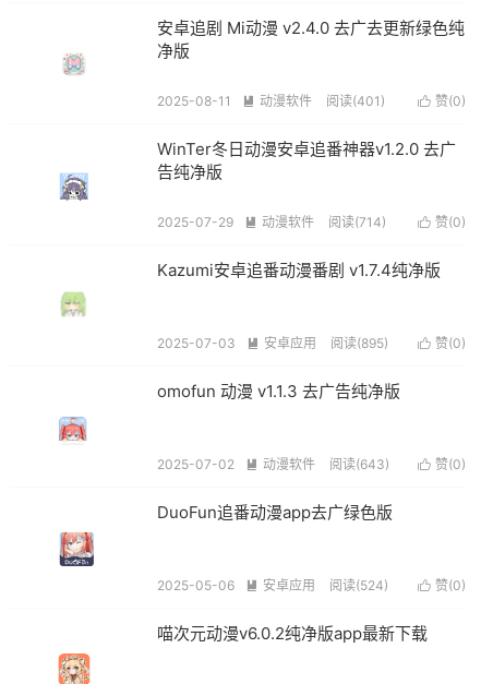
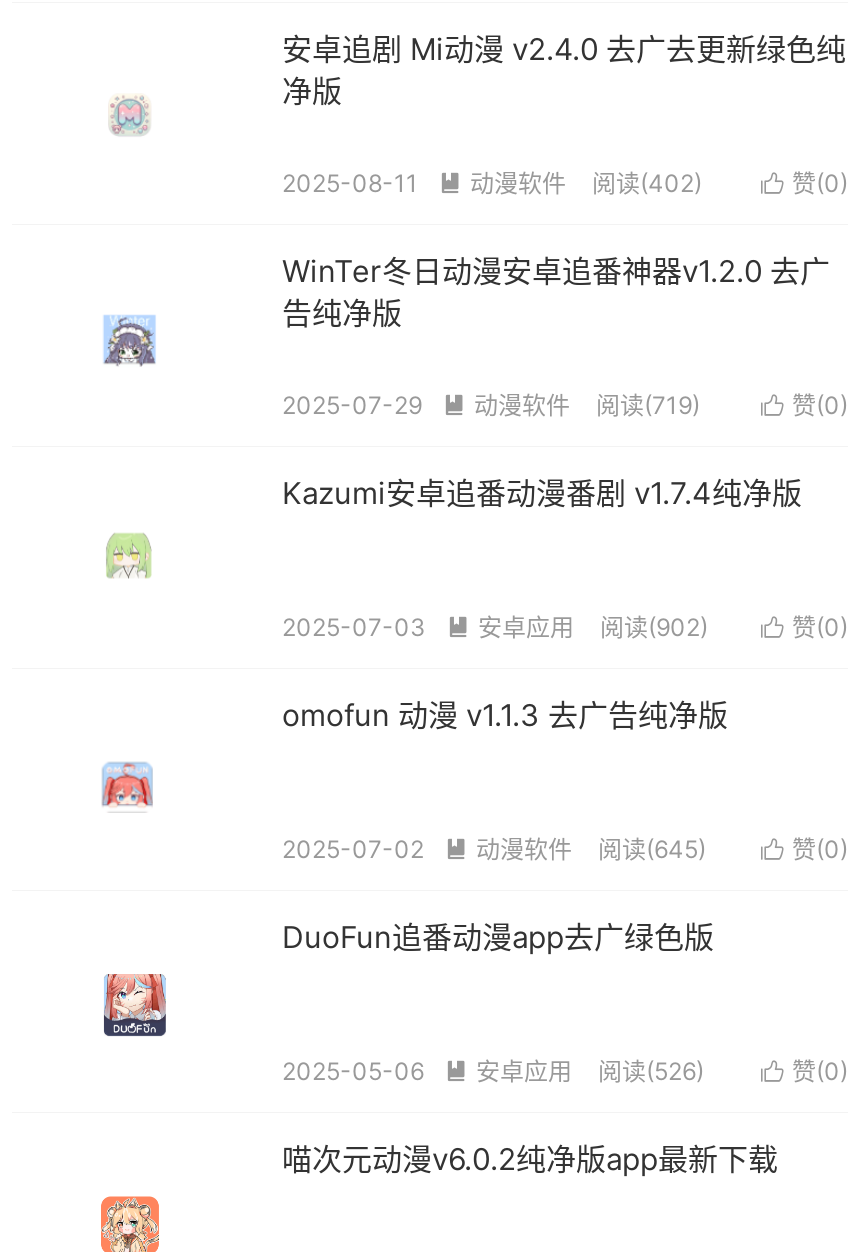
[326,93,385,109] 阅读(401) -> [592,168,702,198] 阅读(402)
[328,214,386,230] 阅读(714) -> [596,390,700,420] 阅读(719)
[330,335,388,351] 阅读(895) -> [600,612,708,642] 阅读(902)
[329,456,389,472] 阅读(643) -> [598,834,706,864] 阅读(645)
[329,577,388,593] 阅读(524) -> [598,1056,704,1086] 阅读(526)

